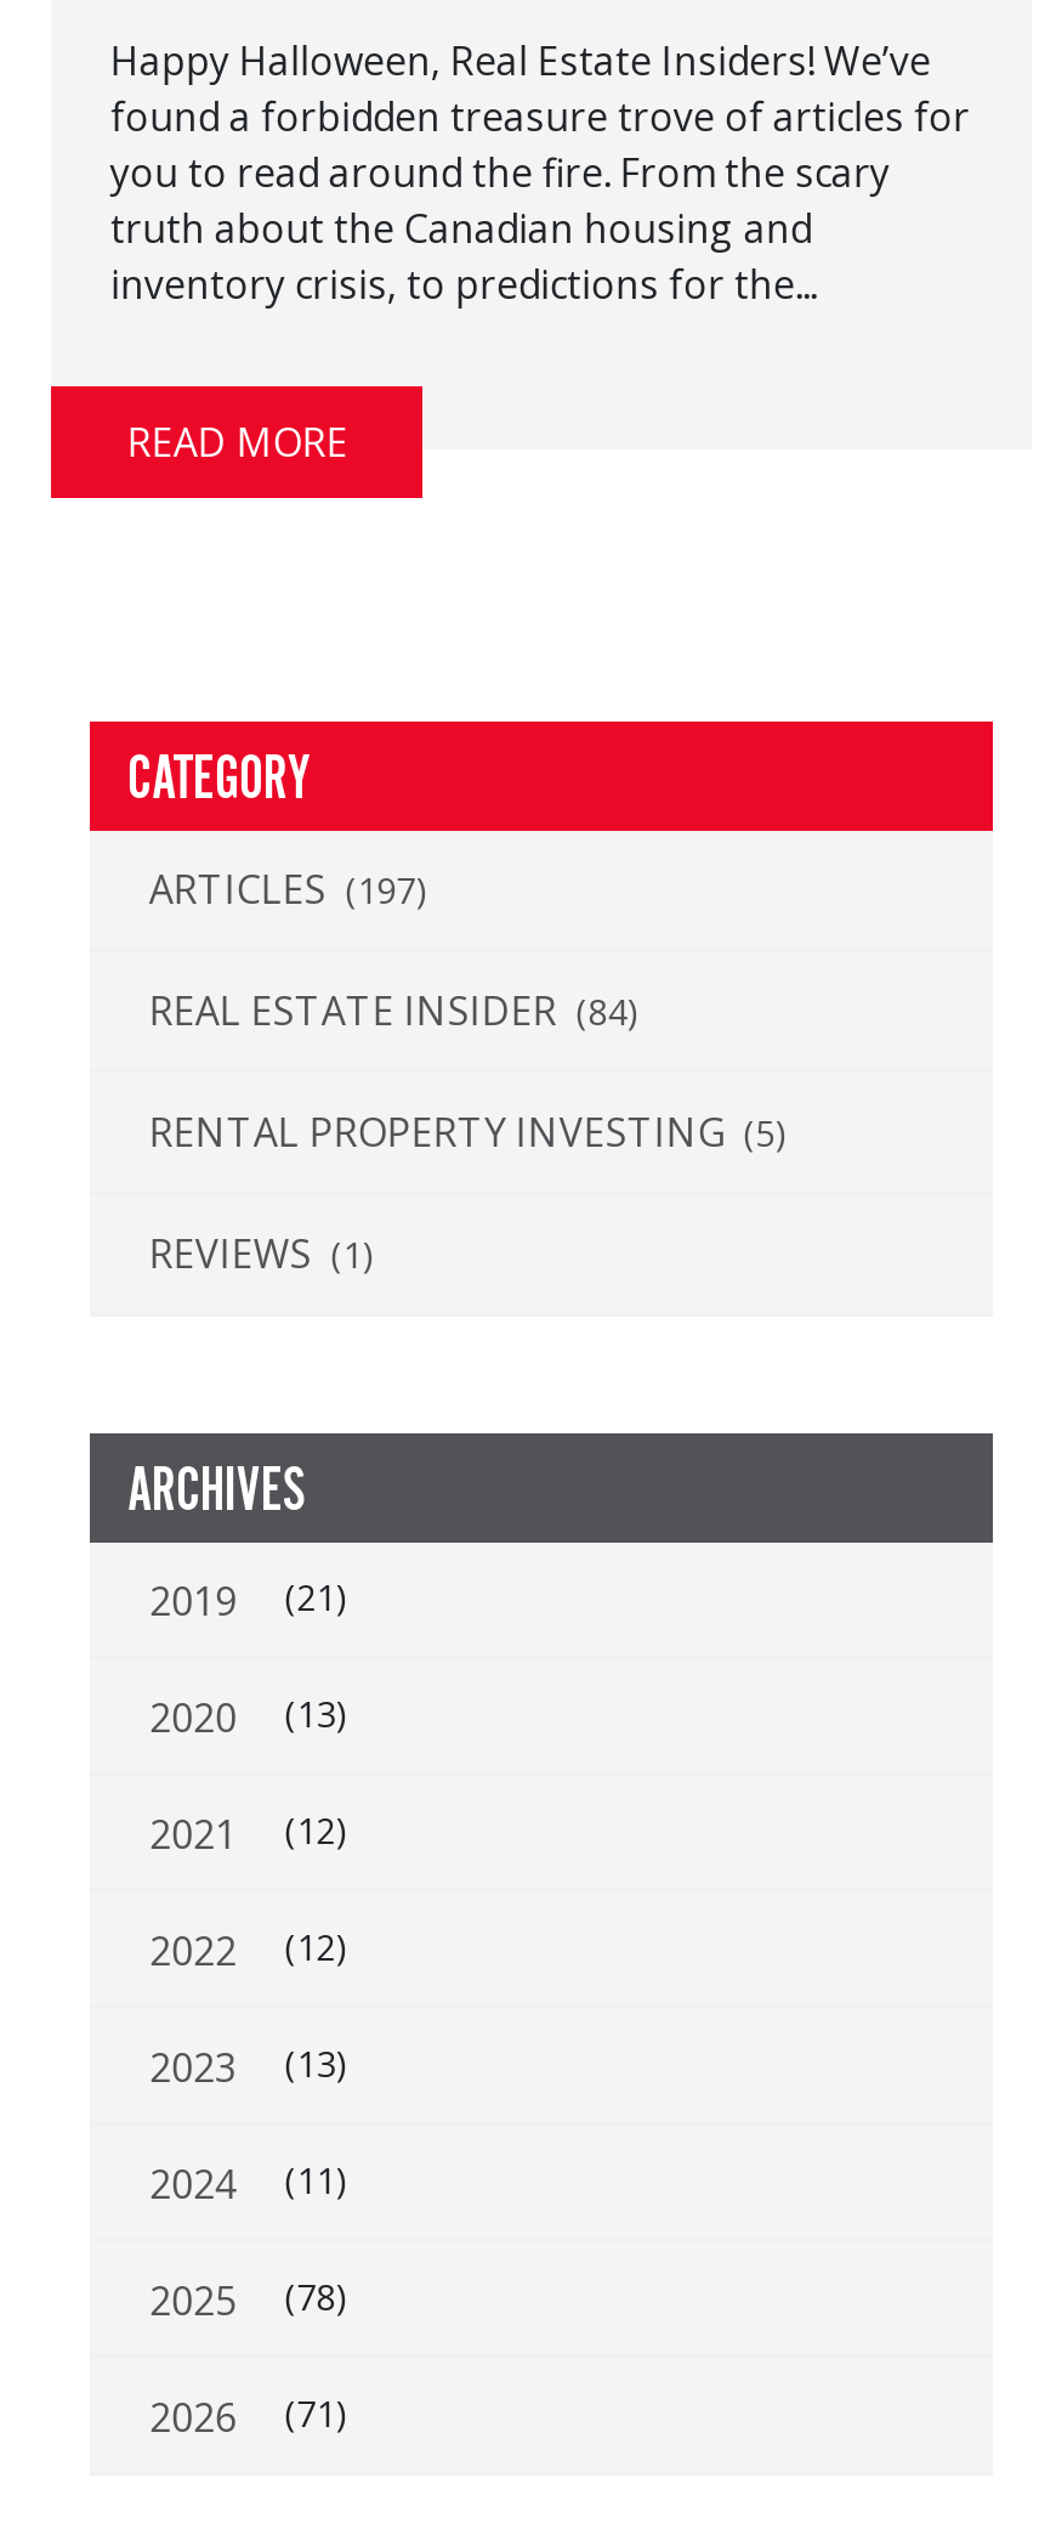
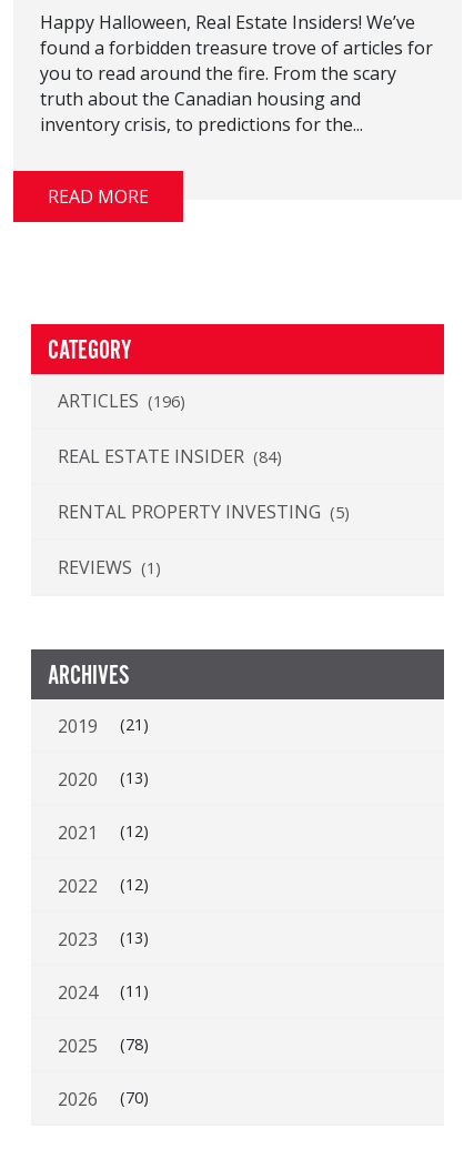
[149,862,428,915] ARTICLES (197) -> [58,388,186,413] ARTICLES (196)
[149,2390,348,2443] 2026 (71) -> [58,1086,149,1111] 2026 (70)

